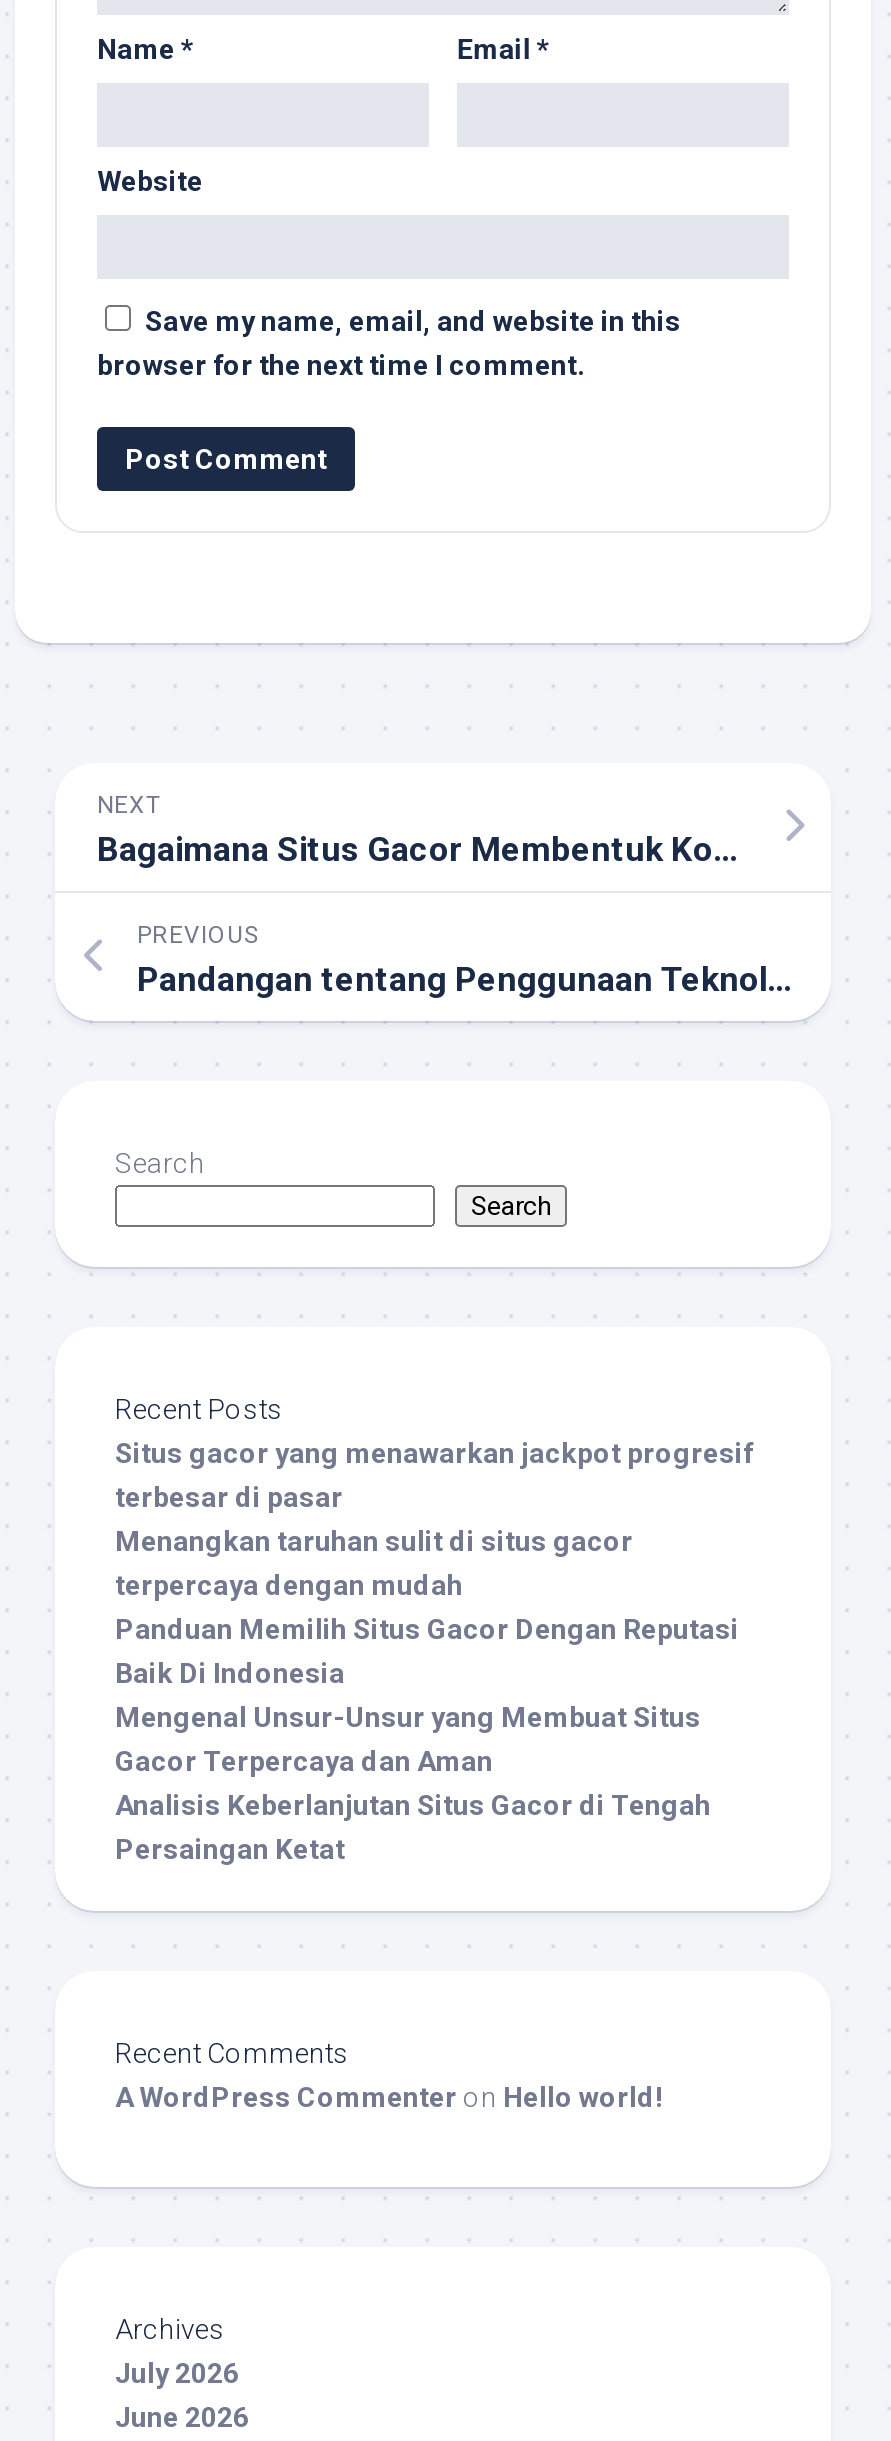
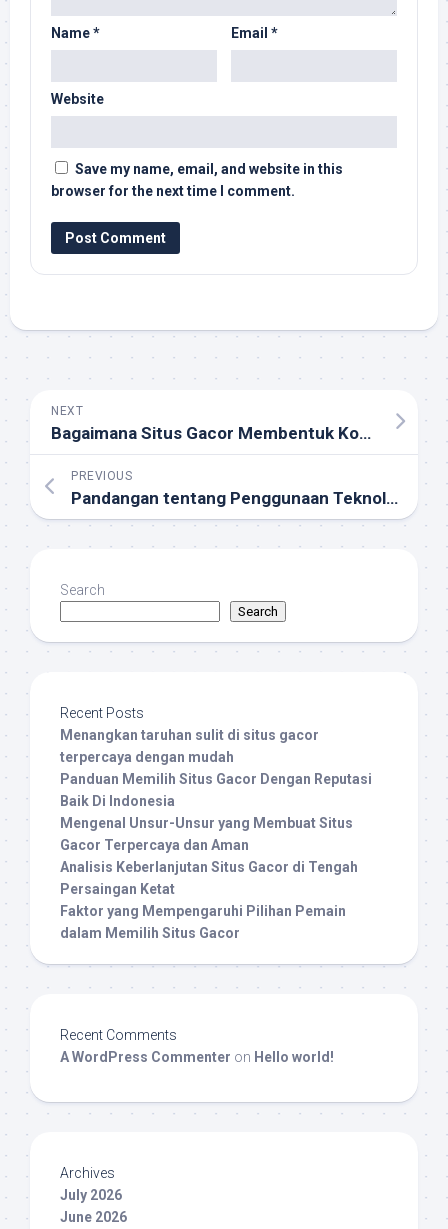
[115,1438,753,1514] Situs gacor yang menawarkan jackpot progresif | terbesar di pasar -> none
moved [115,1526,739,1866] -> [60,727,372,897]: Menangkan taruhan sulit di situs gacor | terpercaya dengan mudah | Panduan Memilih Situs Gacor Dengan Reputasi | Baik Di Indonesia | Mengenal Unsur-Unsur yang Membuat Situs | Gacor Terpercaya dan Aman | Analisis Keberlanjutan Situs Gacor di Tengah | Persaingan Ketat
none -> [60,903,346,941] Faktor yang Mempengaruhi Pilihan Pemain | dalam Memilih Situs Gacor

